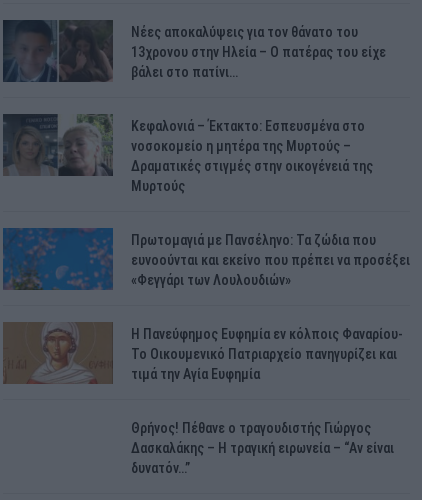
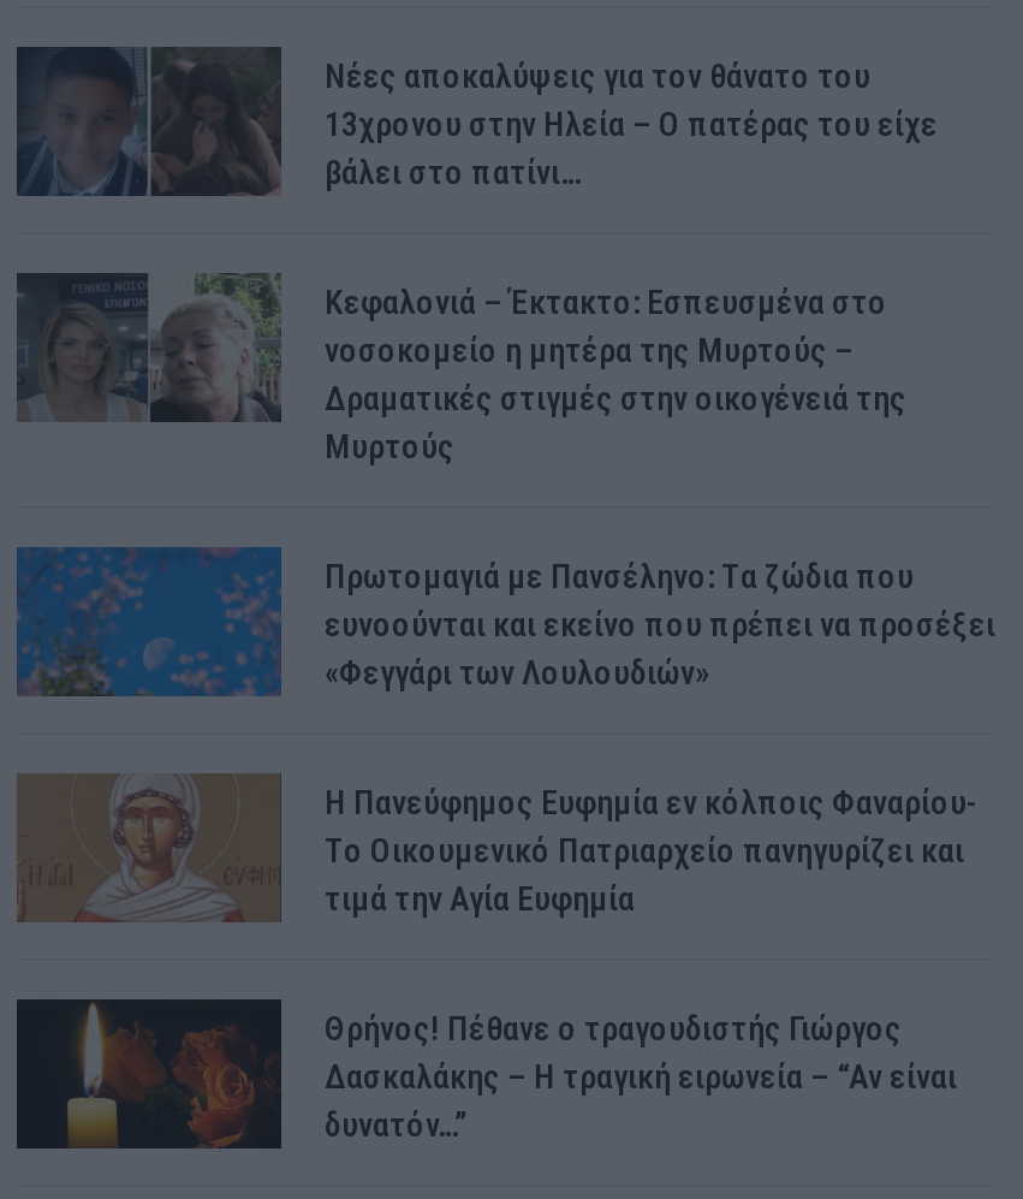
none -> [14,997,284,1151] [image]

